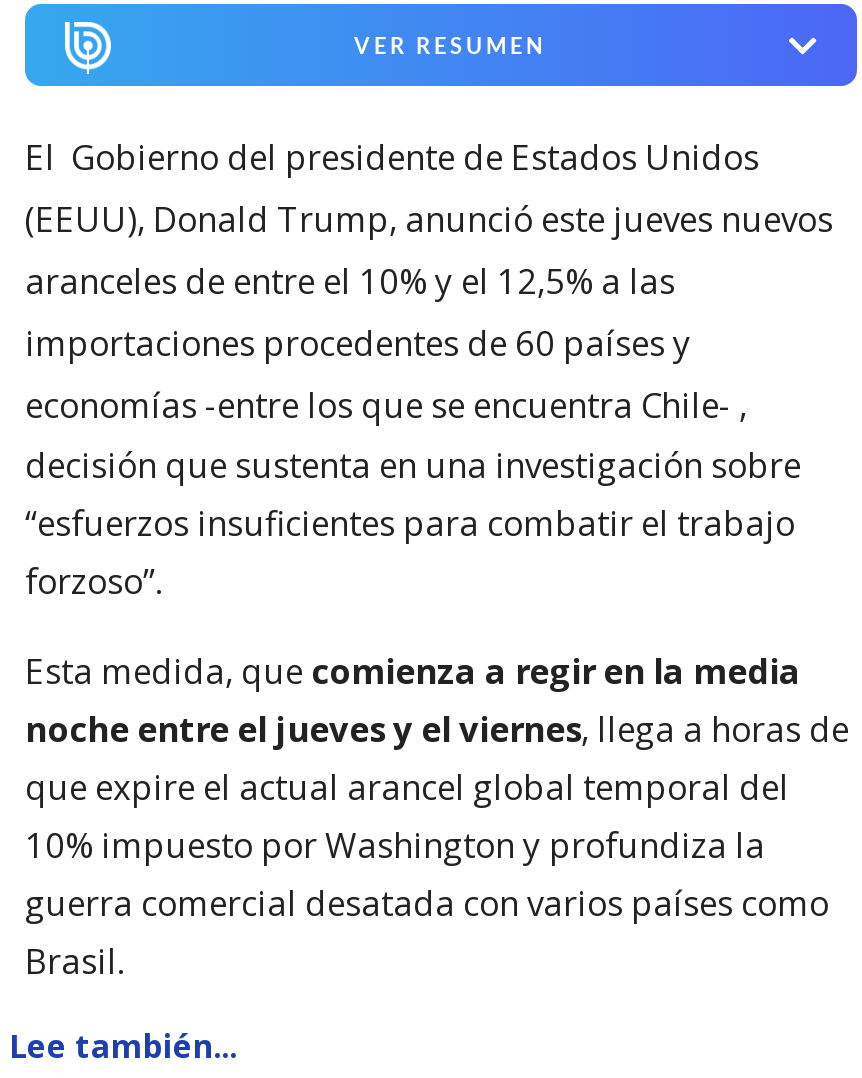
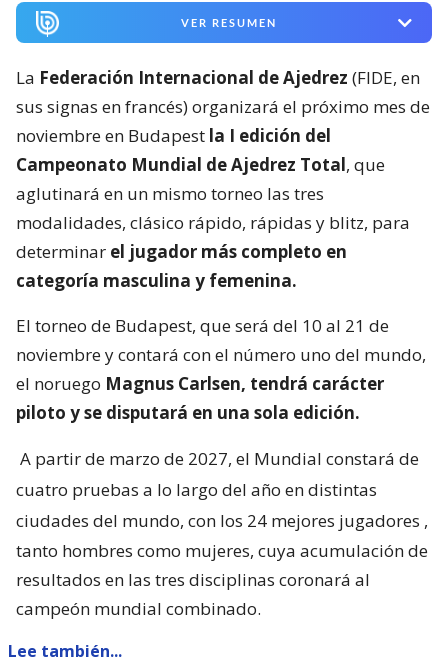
[25,134,849,984] El Gobierno del presidente de Estados Unidos | (EEUU), Donald Trump, anunció este jueves nuevos | aranceles de entre el 10% y el 12,5% a las | importaciones procedentes de 60 países y | economías -entre los que se encuentra Chile- , | decisión que sustenta en una investigación sobre | “esfuerzos insuficientes para combatir el trabajo | forzoso”. | Esta medida, que comienza a regir en la media | noche entre el jueves y el viernes, llega a horas de | que expire el actual arancel global temporal del | 10% impuesto por Washington y profundiza la | guerra comercial desatada con varios países como | Brasil. -> [16,66,430,620] La Federación Internacional de Ajedrez (FIDE, en | sus signas en francés) organizará el próximo mes de | noviembre en Budapest la I edición del | Campeonato Mundial de Ajedrez Total, que | aglutinará en un mismo torneo las tres | modalidades, clásico rápido, rápidas y blitz, para | determinar el jugador más completo en | categoría masculina y femenina. | El torneo de Budapest, que será del 10 al 21 de | noviembre y contará con el número uno del mundo, | el noruego Magnus Carlsen, tendrá carácter | piloto y se disputará en una sola edición. | A partir de marzo de 2027, el Mundial constará de | cuatro pruebas a lo largo del año en distintas | ciudades del mundo, con los 24 mejores jugadores , | tanto hombres como mujeres, cuya acumulación de | resultados en las tres disciplinas coronará al | campeón mundial combinado.

